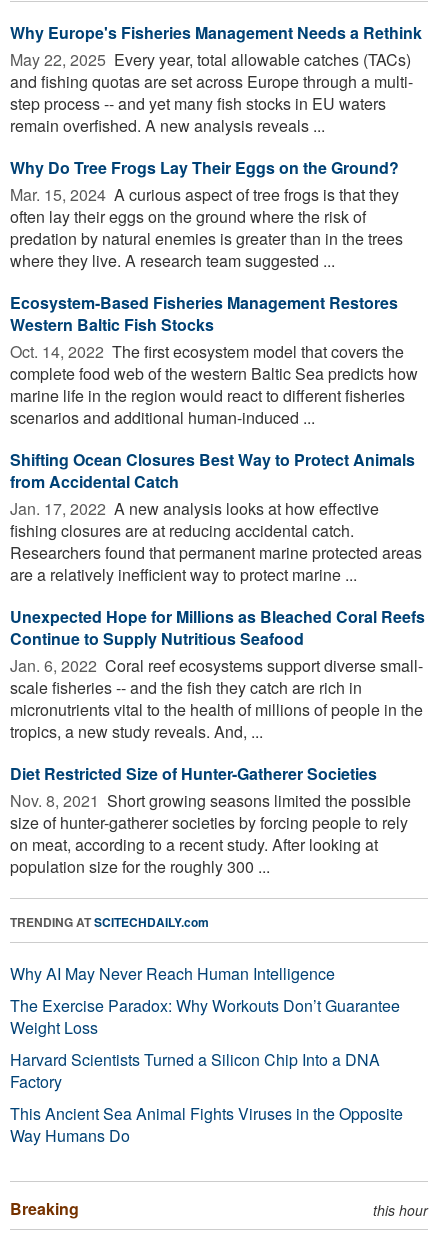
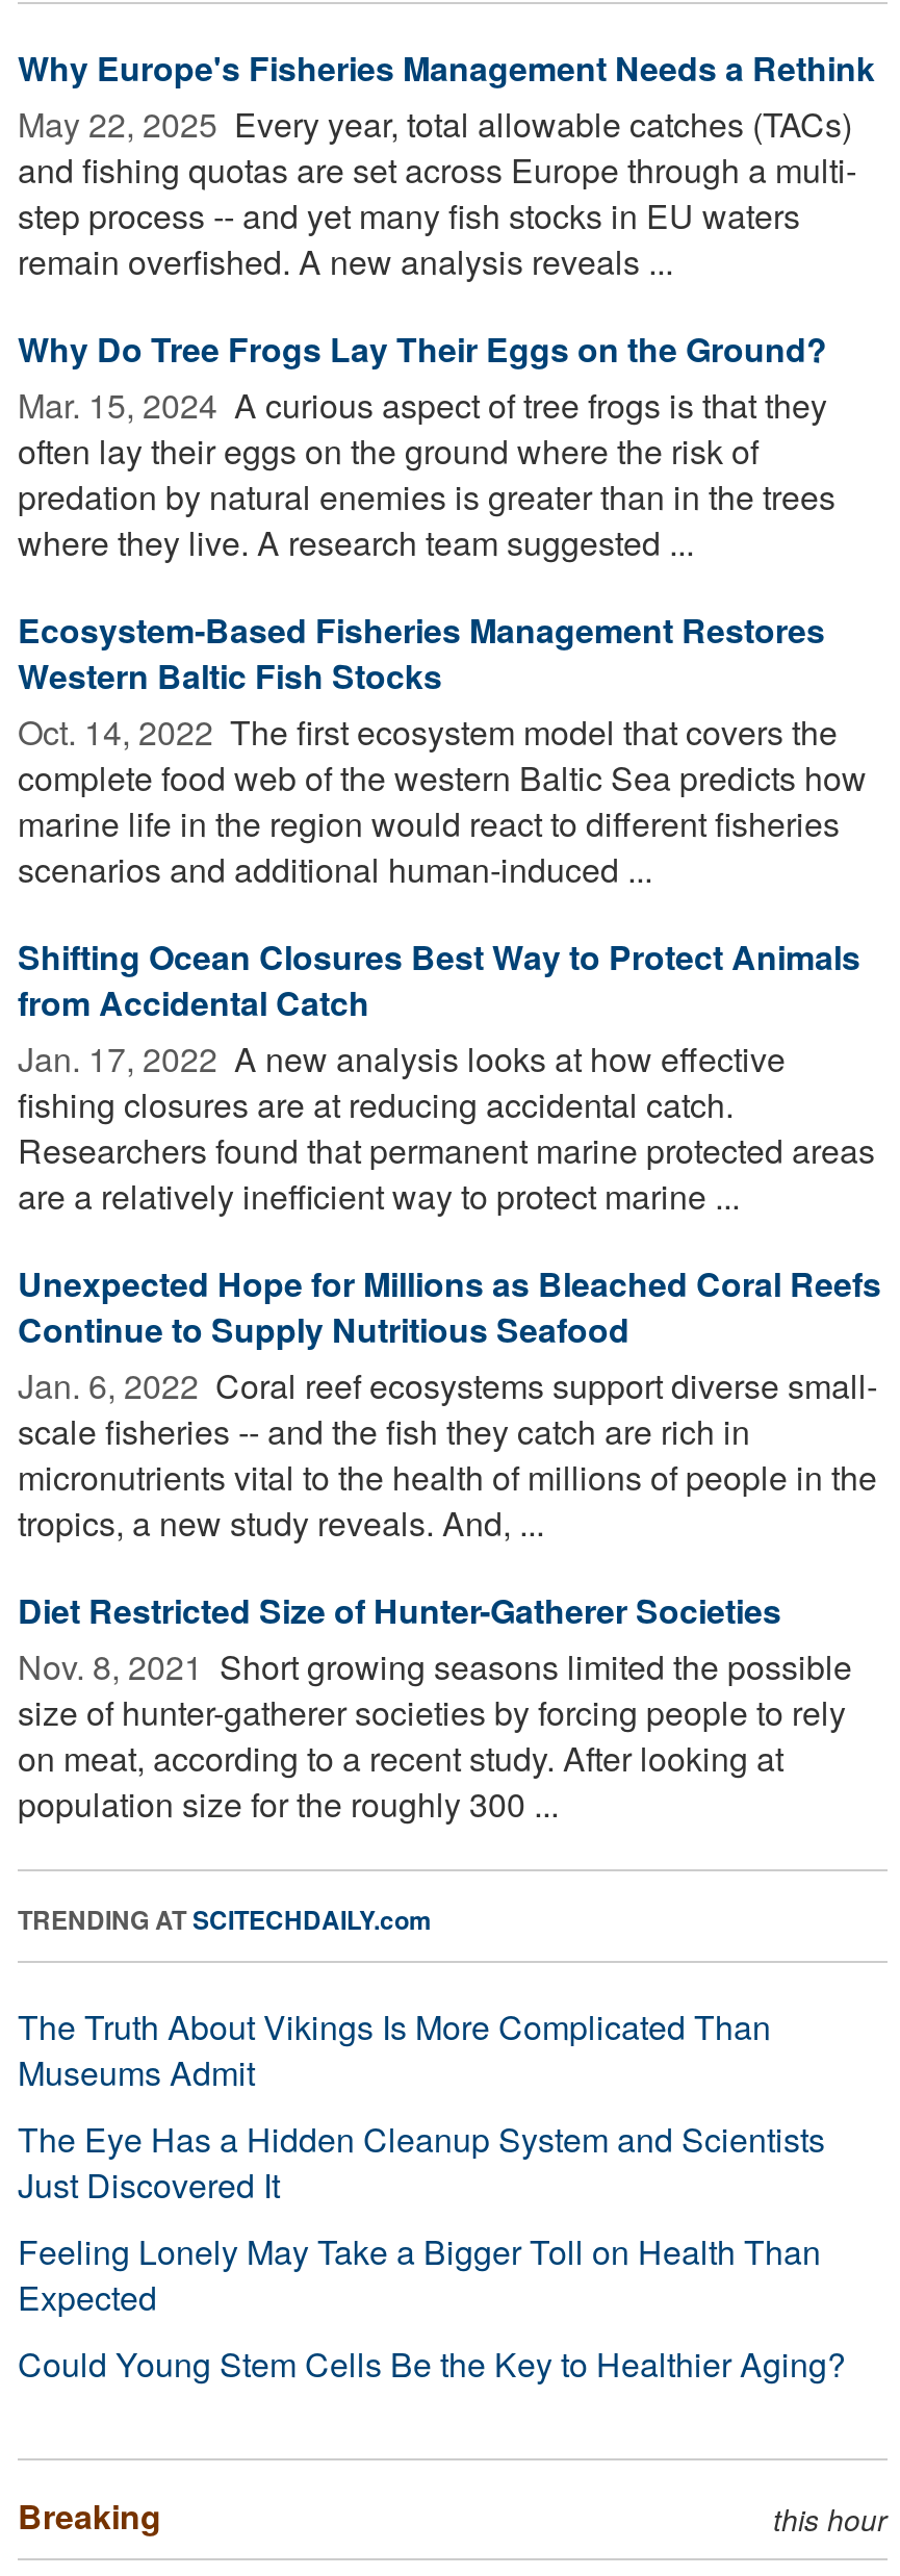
[10,962,403,1147] Why AI May Never Reach Human Intelligence | The Exercise Paradox: Why Workouts Don’t Guarantee | Weight Loss | Harvard Scientists Turned a Silicon Chip Into a DNA | Factory | This Ancient Sea Animal Fights Viruses in the Opposite | Way Humans Do -> [18,2002,846,2387] The Truth About Vikings Is More Complicated Than | Museums Admit | The Eye Has a Hidden Cleanup System and Scientists | Just Discovered It | Feeling Lonely May Take a Bigger Toll on Health Than | Expected | Could Young Stem Cells Be the Key to Healthier Aging?

